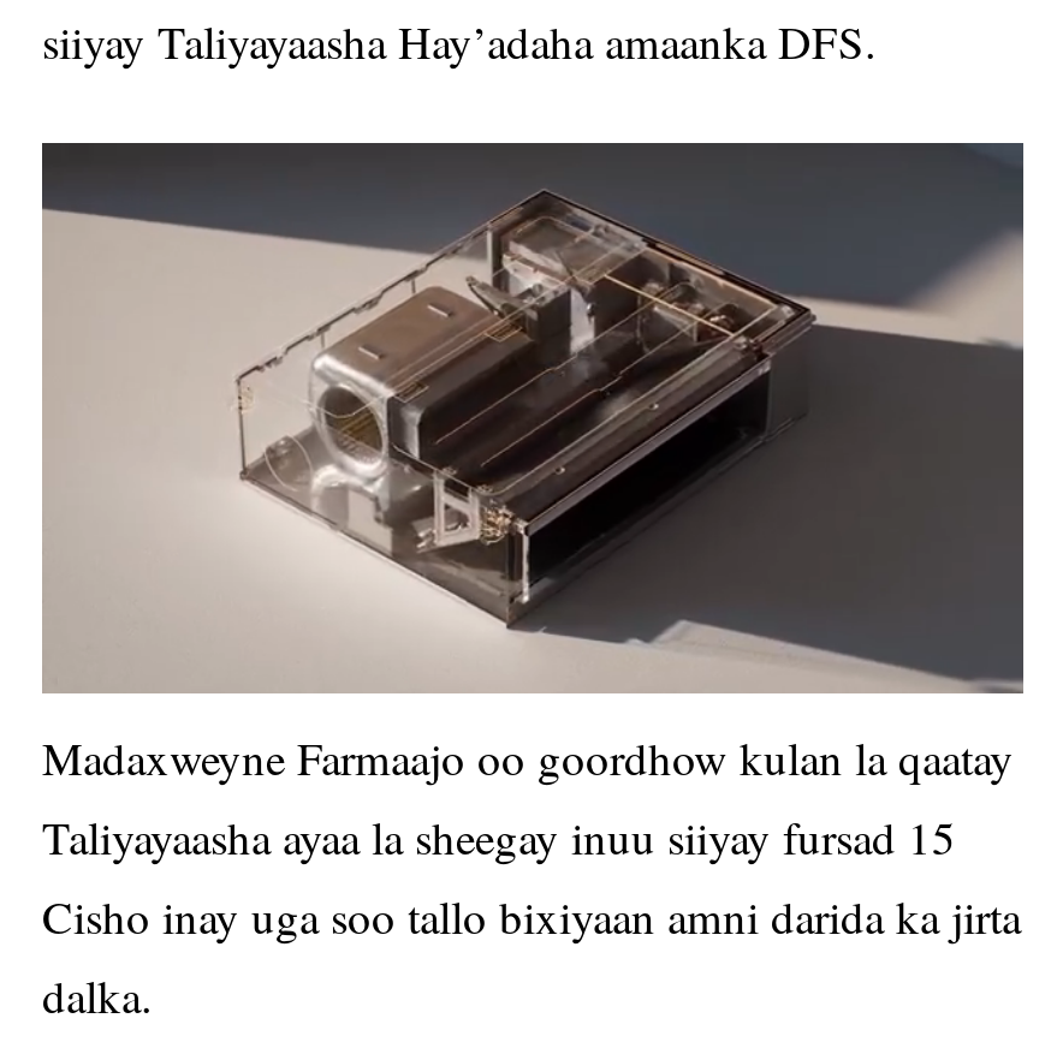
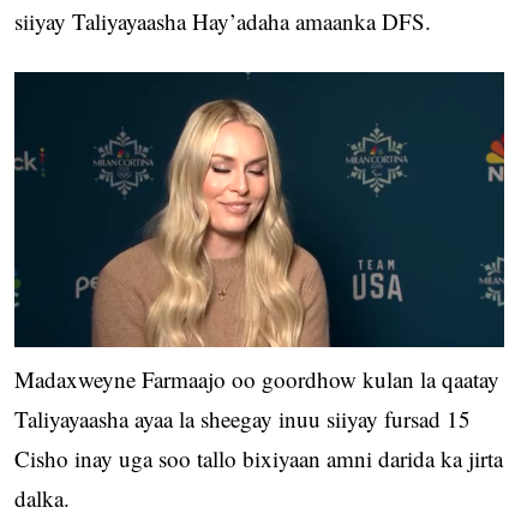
[42,143,1026,696] [image] -> [13,72,504,348] [image]

